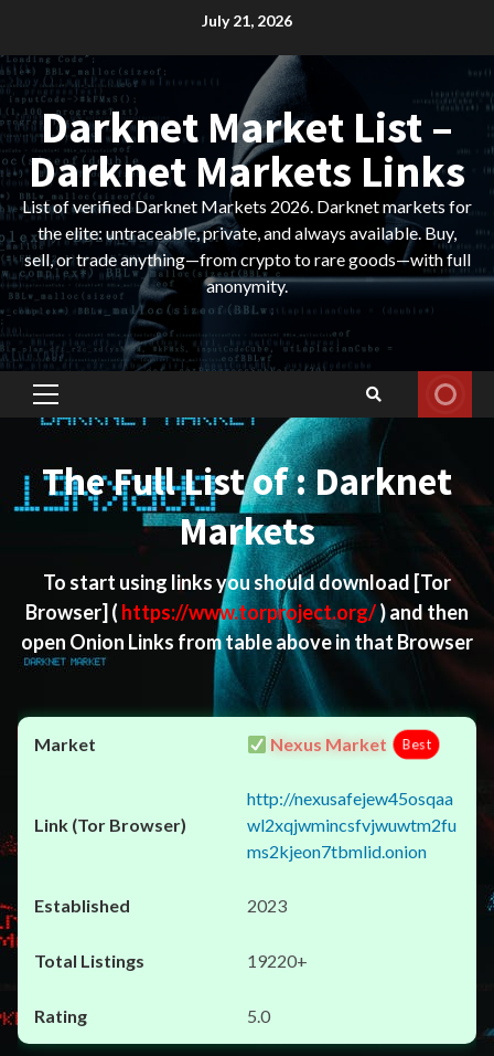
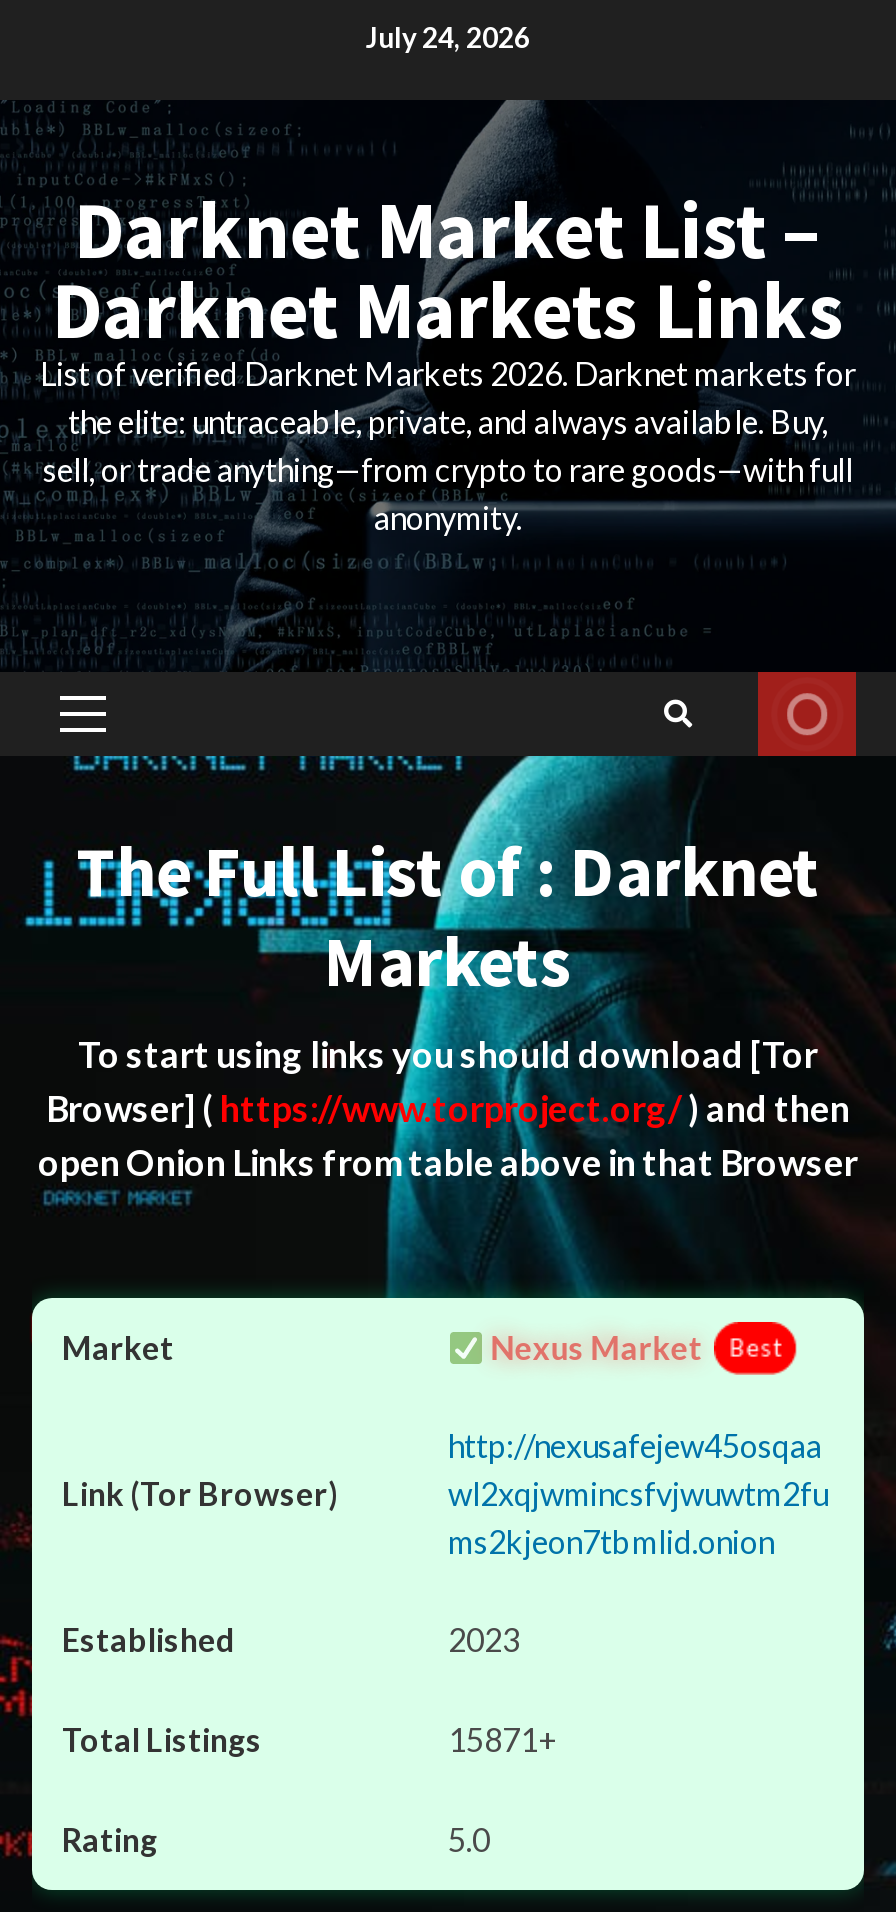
[202,10,292,29] July 21, 2026 -> [366,19,530,53] July 24, 2026
[247,950,308,971] 19220+ -> [448,1720,558,1758] 15871+

